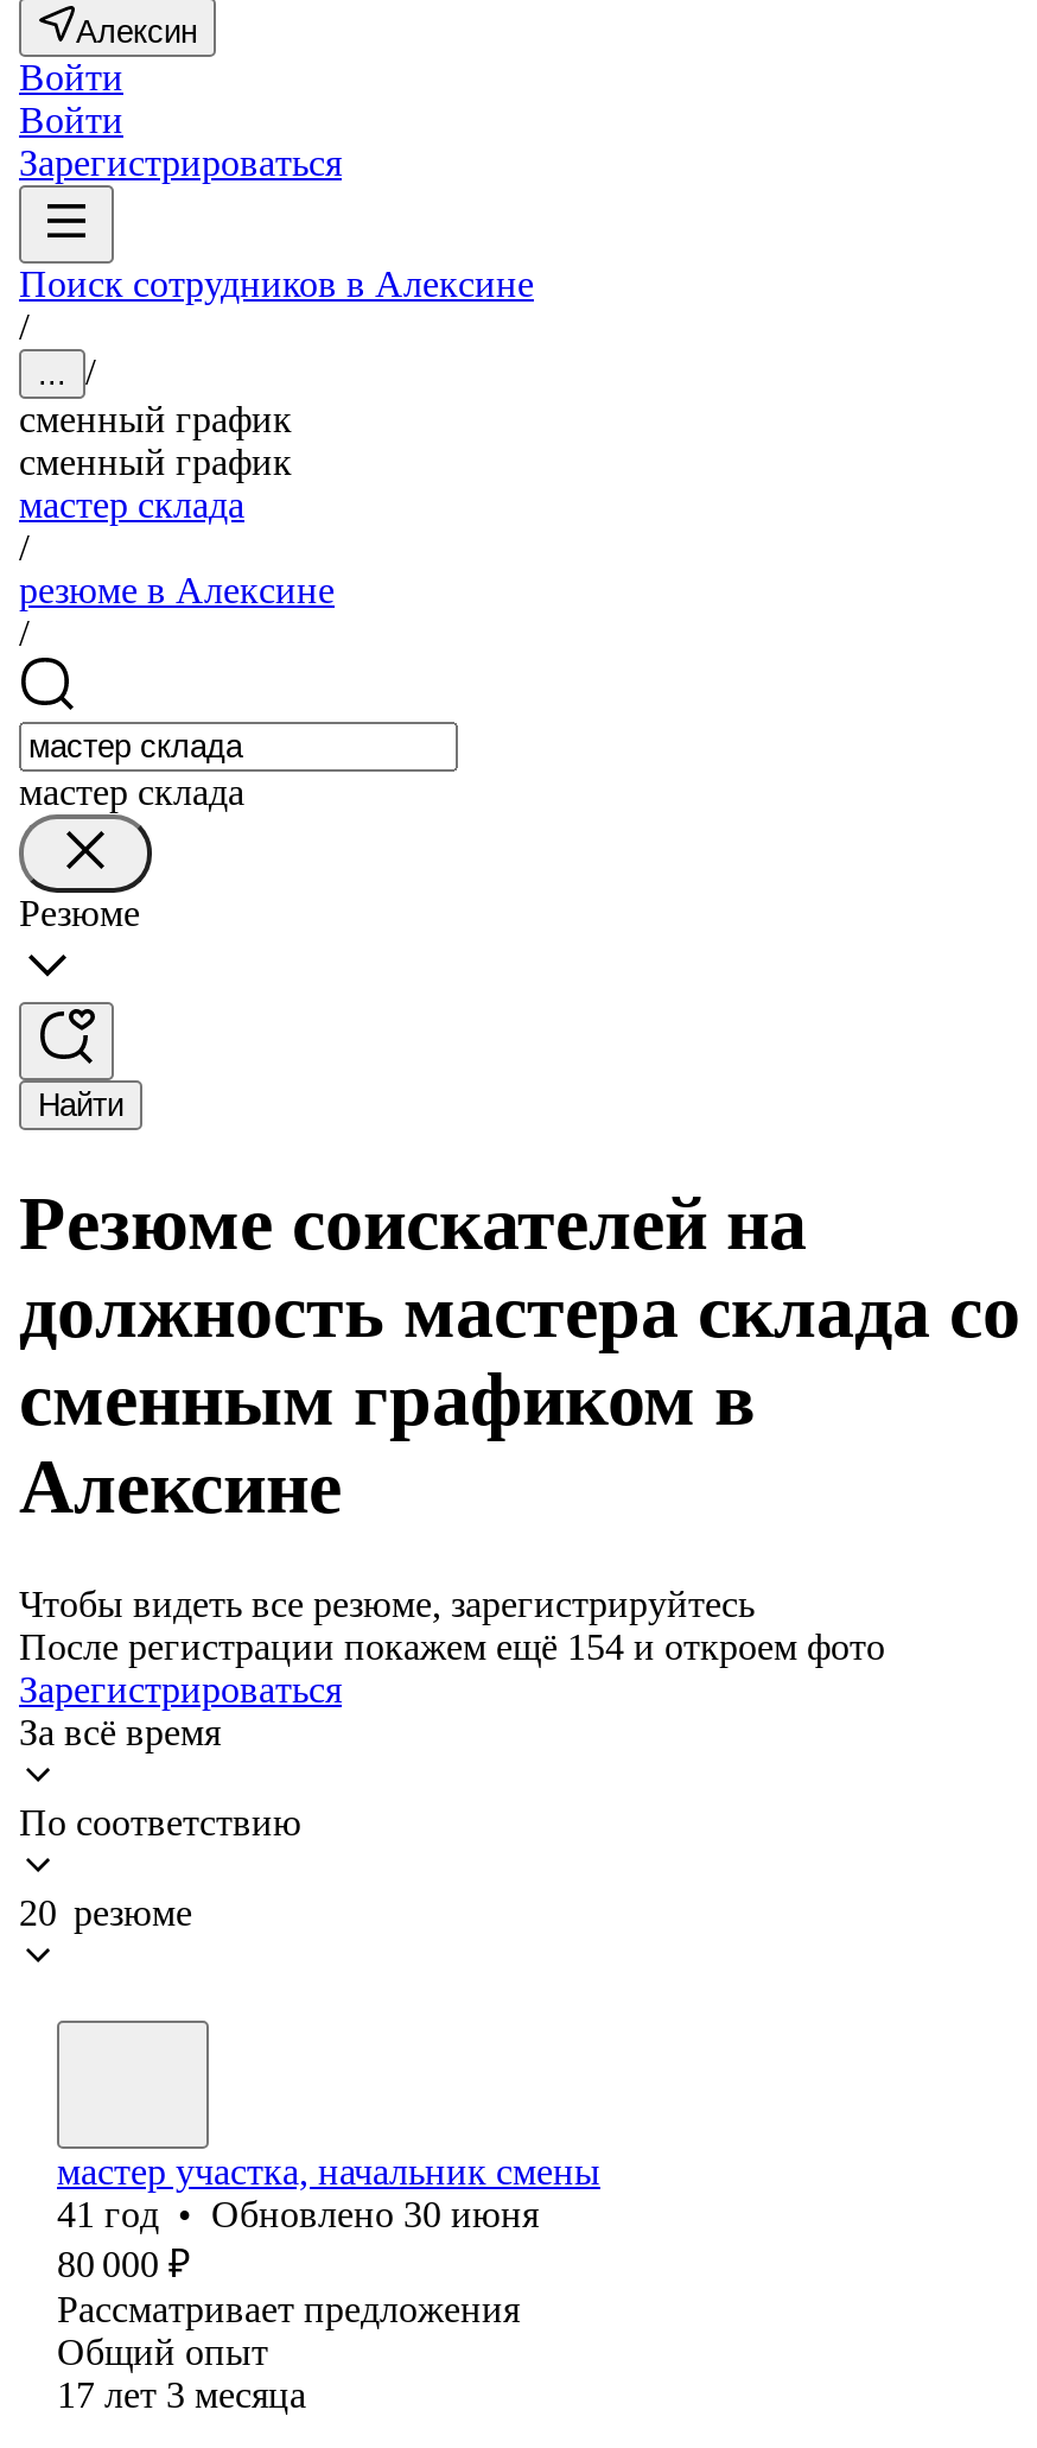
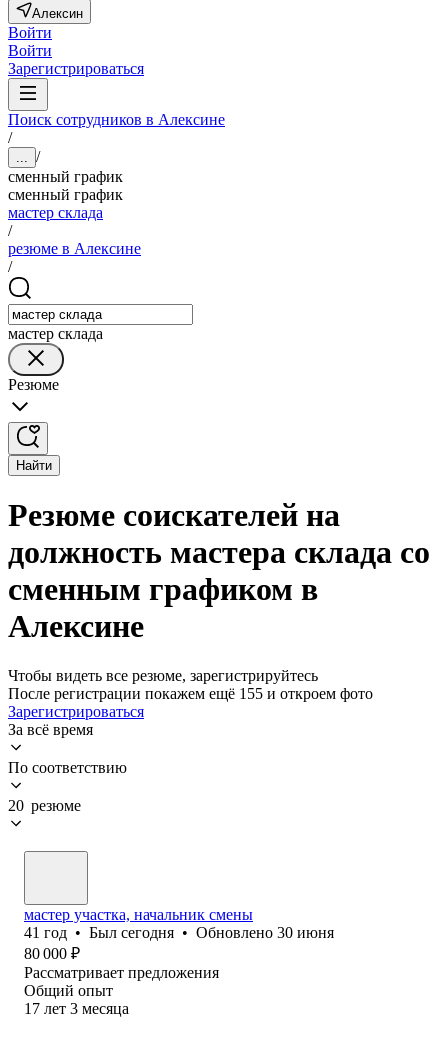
[19,1626,885,1667] После регистрации покажем ещё 154 и откроем фото -> [8,685,373,702] После регистрации покажем ещё 155 и откроем фото
[57,2194,539,2234] 41 год • Обновлено 30 июня -> [24,924,334,941] 41 год • Был сегодня • Обновлено 30 июня

